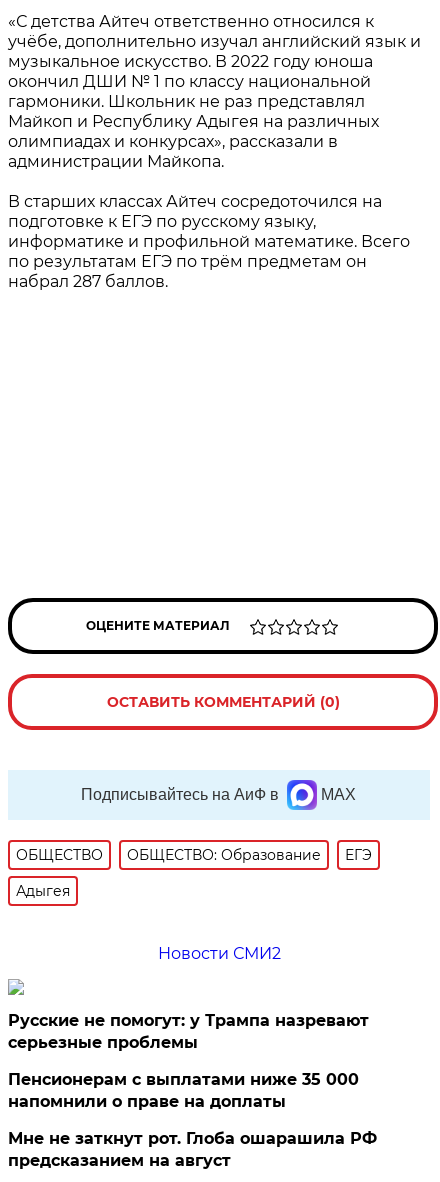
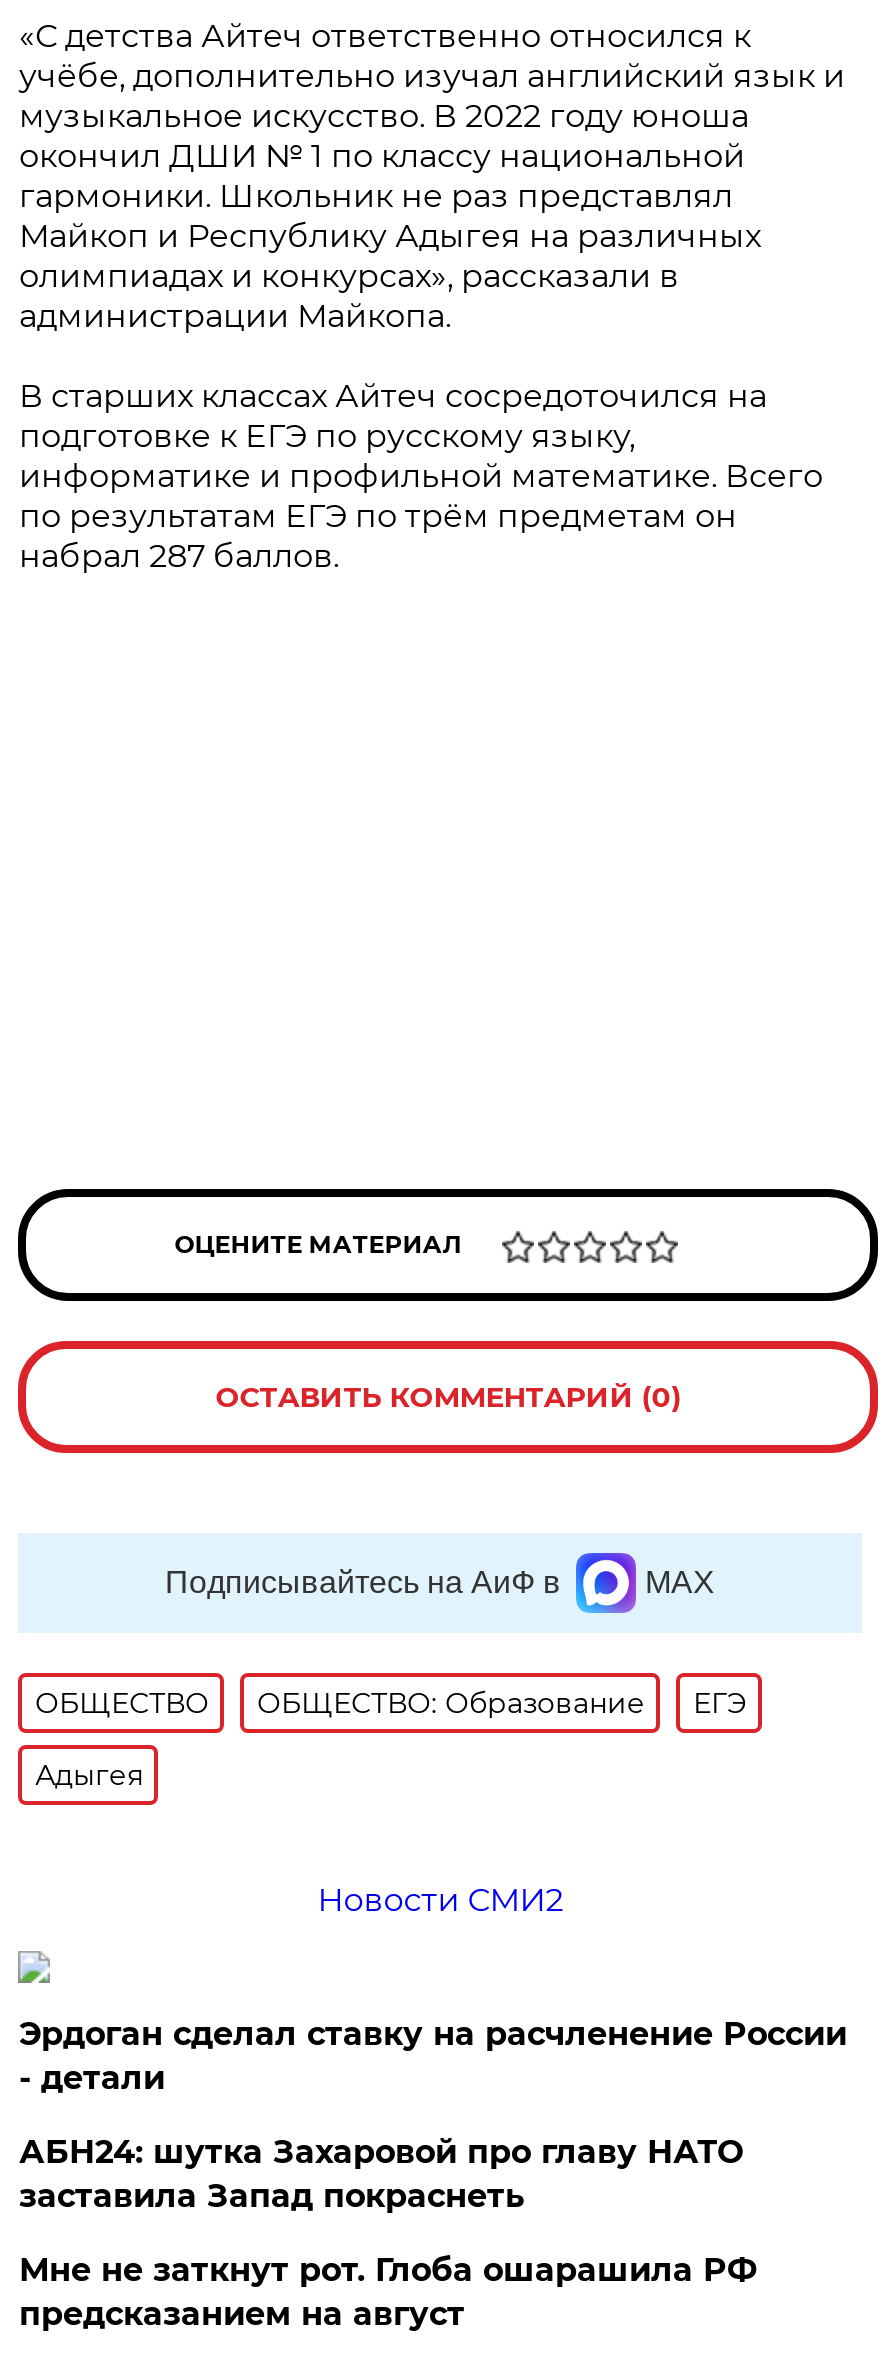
[8,1011,369,1052] Русские не помогут: у Трампа назревают | серьезные проблемы -> [19,2015,847,2097] Эрдоган сделал ставку на расчленение России | - детали
[8,1070,359,1111] Пенсионерам с выплатами ниже 35 000 | напомнили о праве на доплаты -> [19,2133,743,2215] АБН24: шутка Захаровой про главу НАТО | заставила Запад покраснеть

